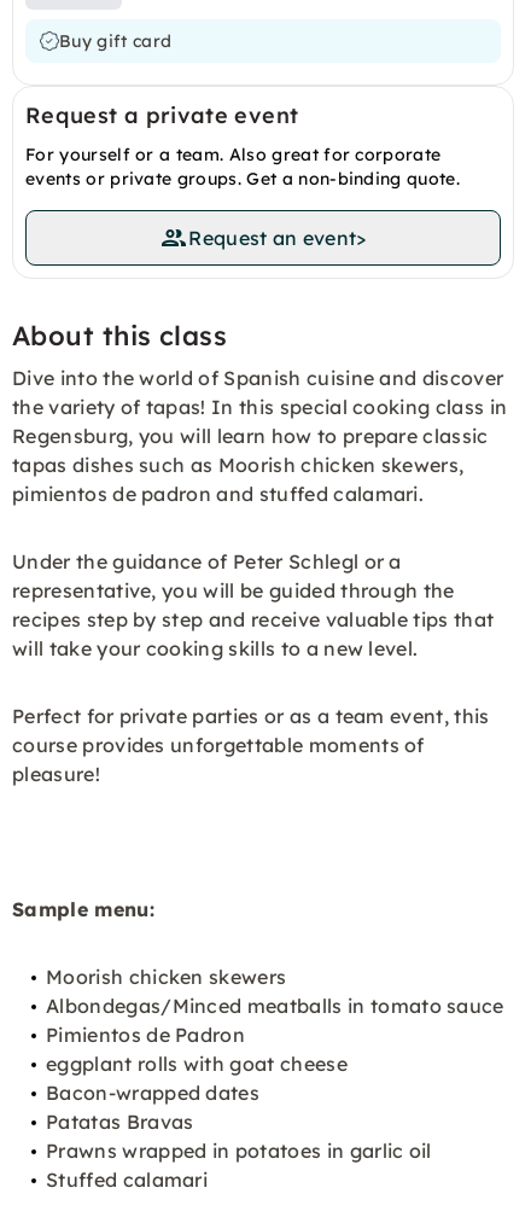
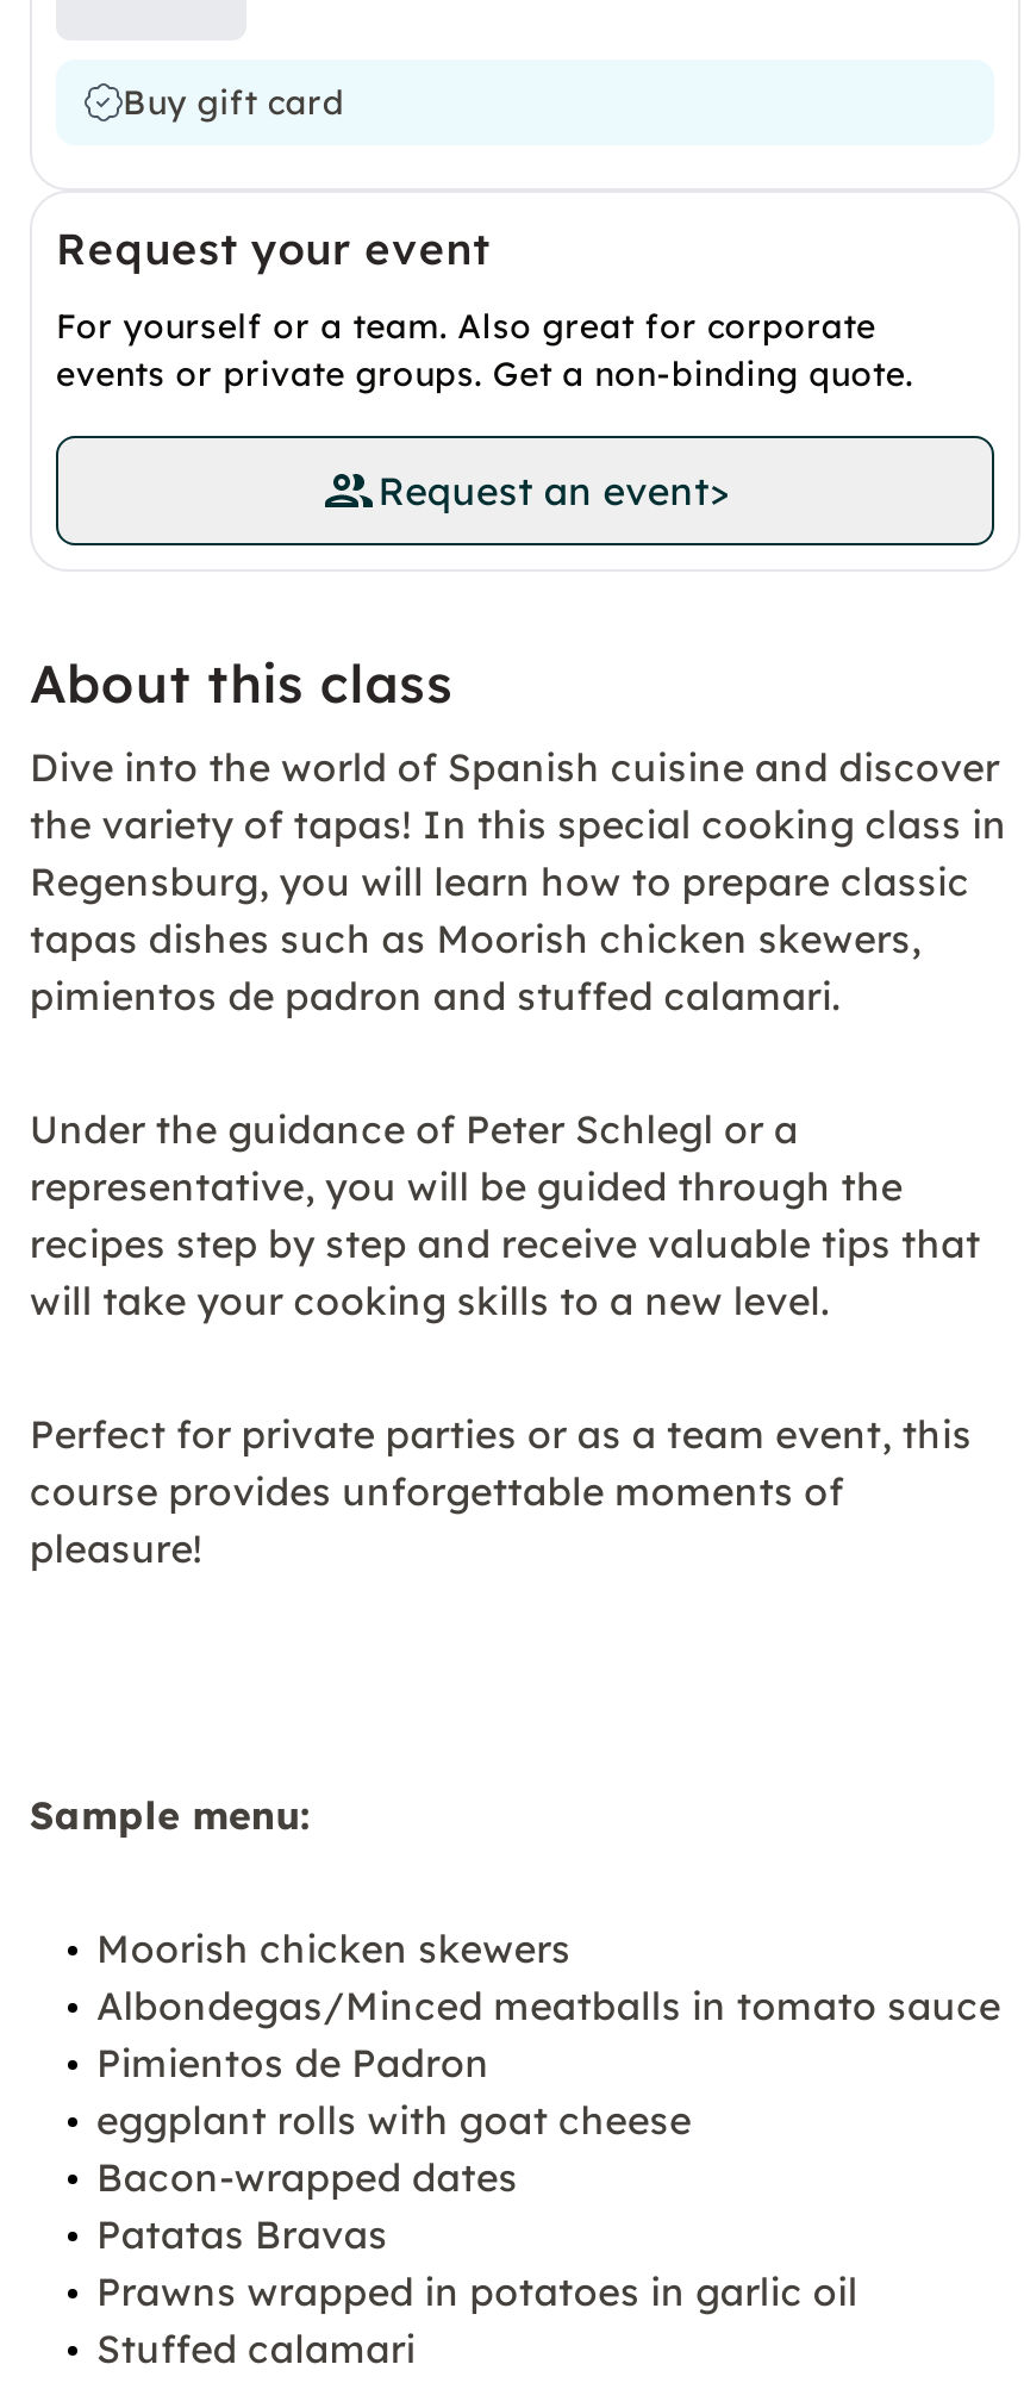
[25,101,298,129] Request a private event -> [56,222,491,276] Request your event

